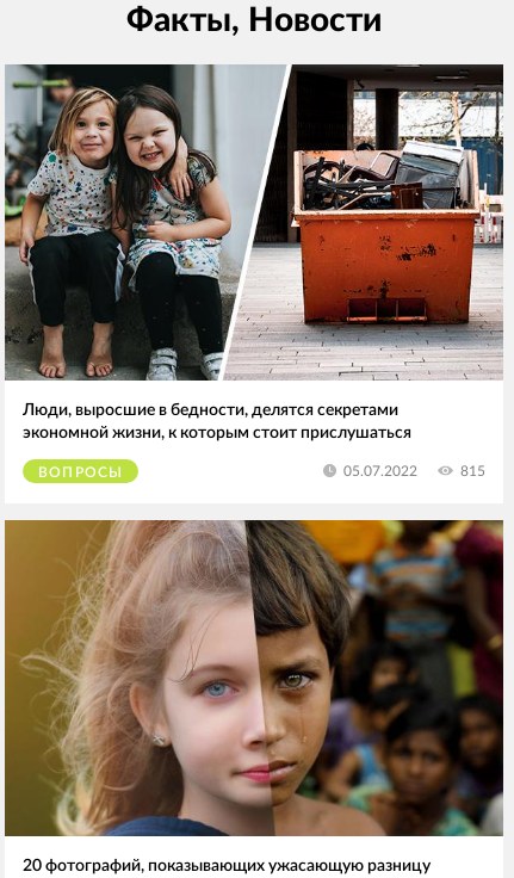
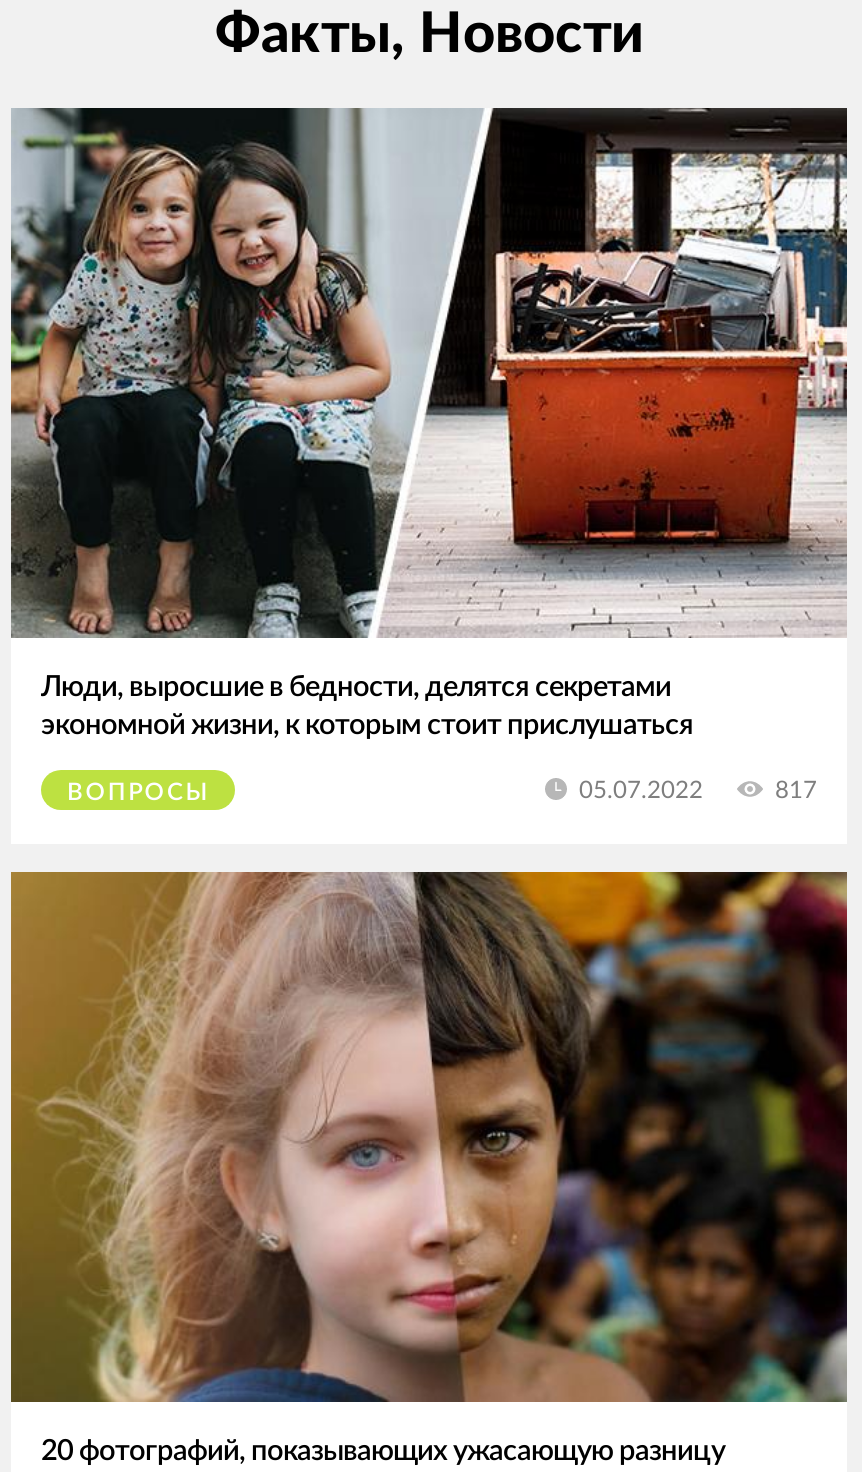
[460,464,485,478] 815 -> [775,778,817,802] 817

